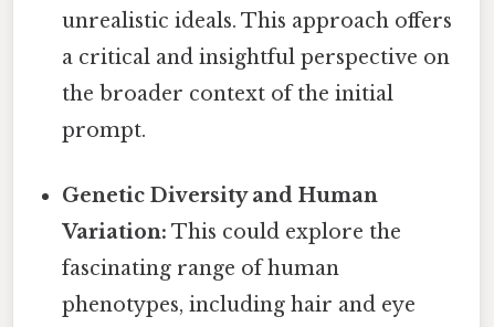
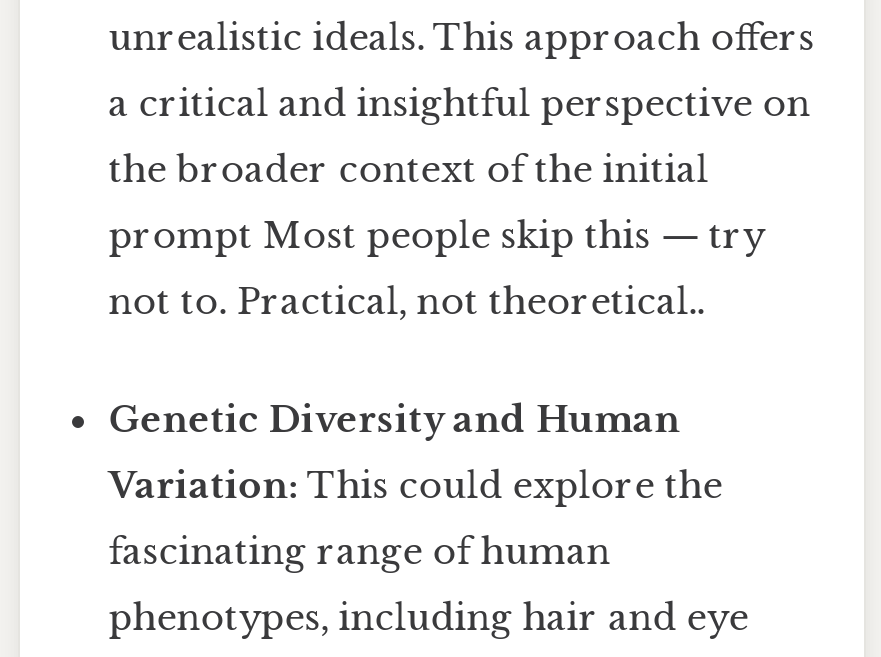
[62,118,146,142] prompt. -> [108,214,762,324] prompt Most people skip this — try | not to. Practical, not theoretical..

